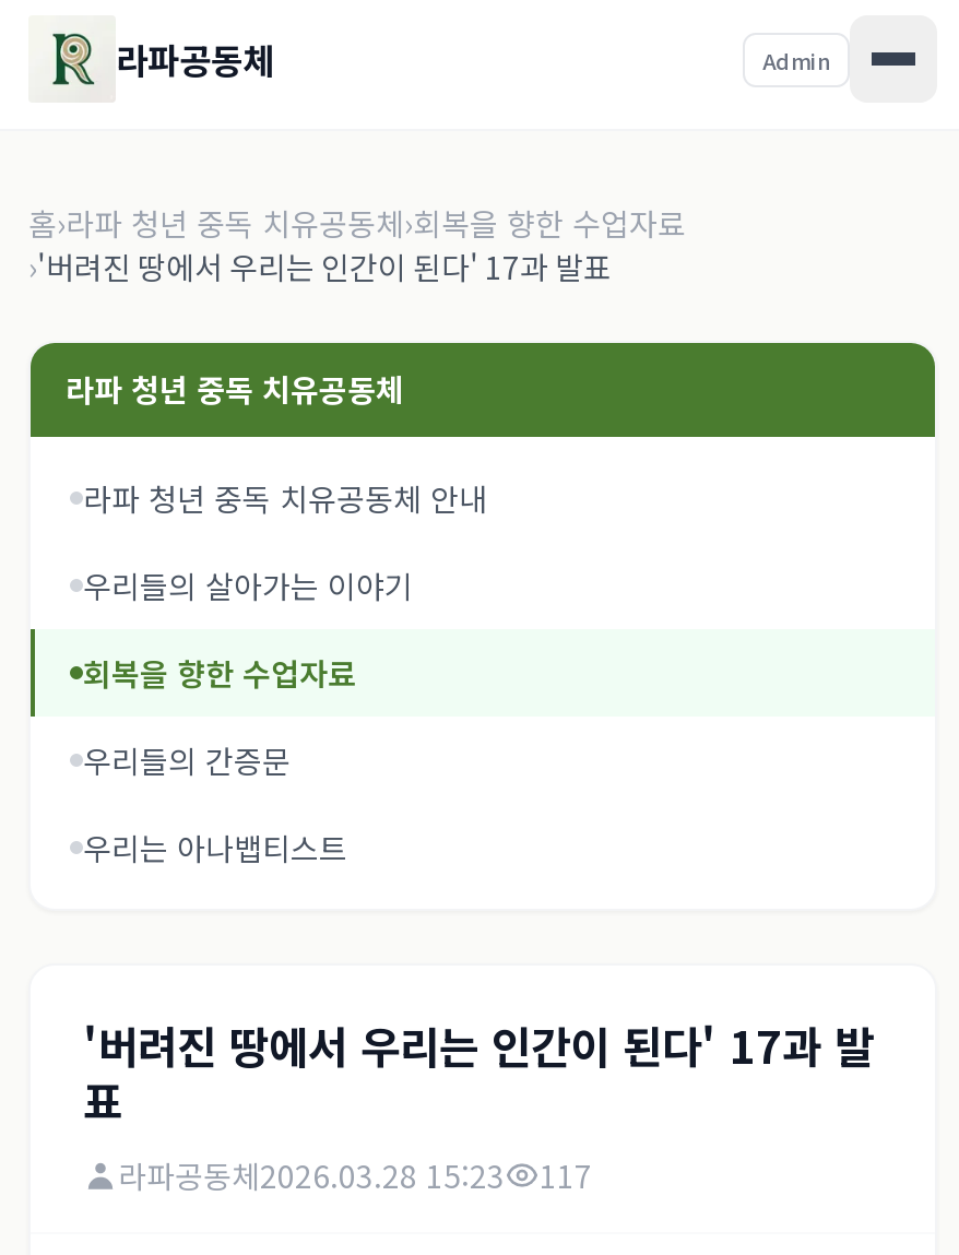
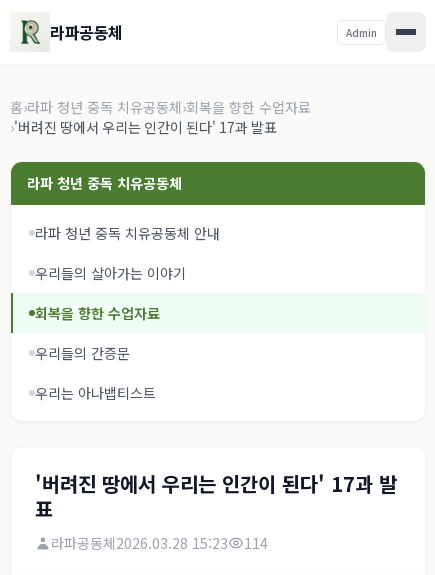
[118,1153,592,1197] 라파공동체2026.03.28 15:23 117 -> [51,533,268,553] 라파공동체2026.03.28 15:23 114

